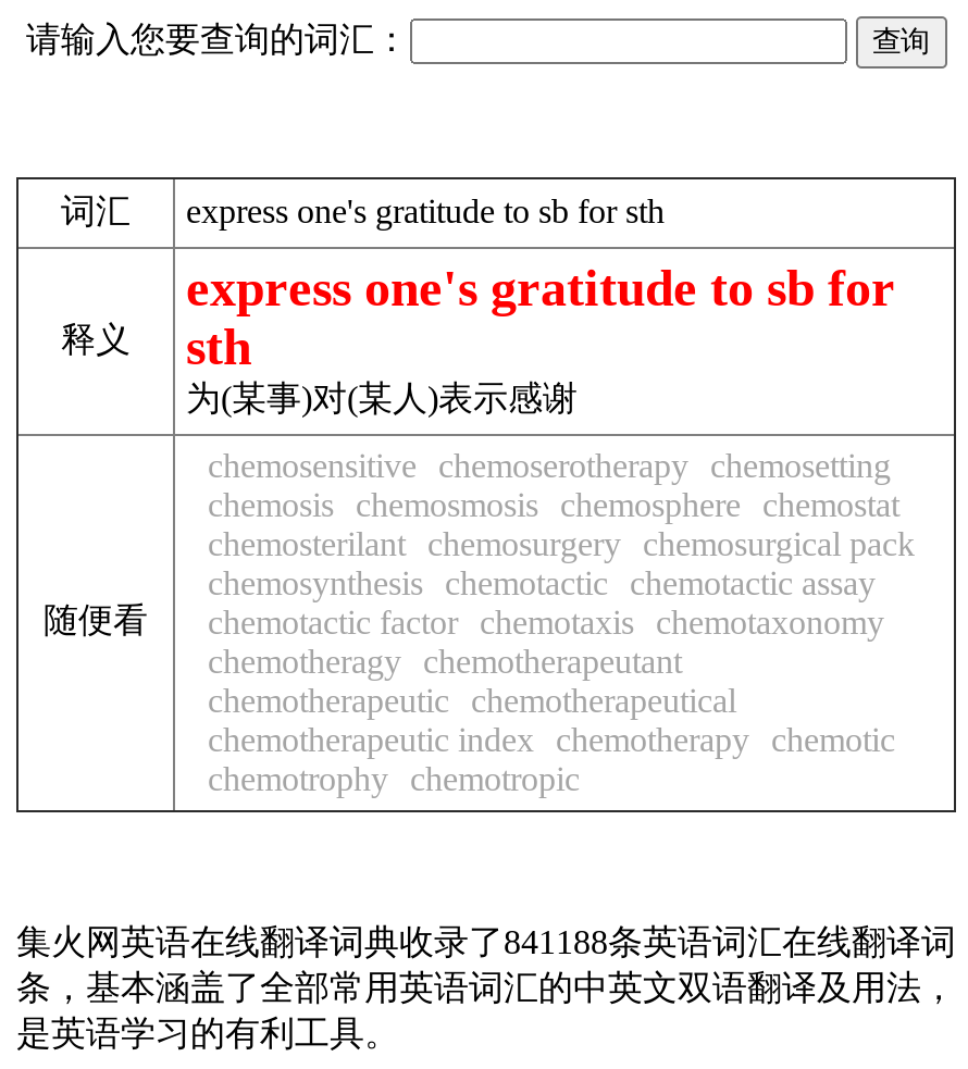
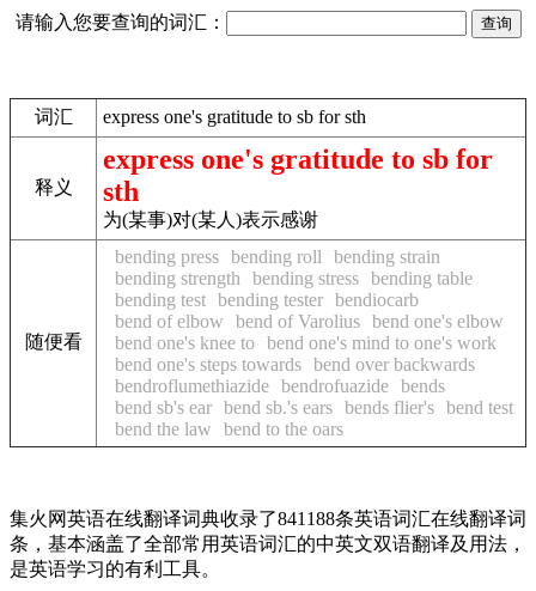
[208,447,915,797] chemosensitive chemoserotherapy chemosetting | chemosis chemosmosis chemosphere chemostat | chemosterilant chemosurgery chemosurgical pack | chemosynthesis chemotactic chemotactic assay | chemotactic factor chemotaxis chemotaxonomy | chemotheragy chemotherapeutant | chemotherapeutic chemotherapeutical | chemotherapeutic index chemotherapy chemotic | chemotrophy chemotropic -> [115,246,513,439] bending press bending roll bending strain | bending strength bending stress bending table | bending test bending tester bendiocarb | bend of elbow bend of Varolius bend one's elbow | bend one's knee to bend one's mind to one's work | bend one's steps towards bend over backwards | bendroflumethiazide bendrofuazide bends | bend sb's ear bend sb.'s ears bends flier's bend test | bend the law bend to the oars

